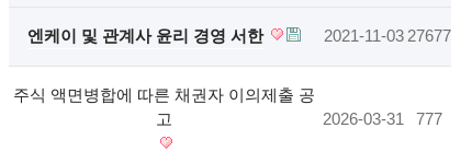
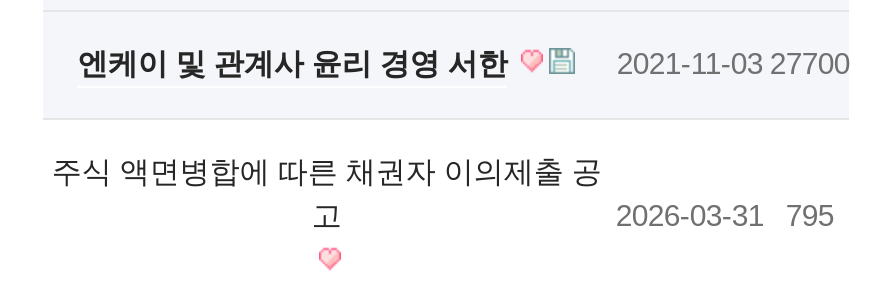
[324,26,452,45] 2021-11-03 27677 -> [617,46,850,80] 2021-11-03 27700
[323,109,443,128] 2026-03-31 777 -> [616,198,834,232] 2026-03-31 795

